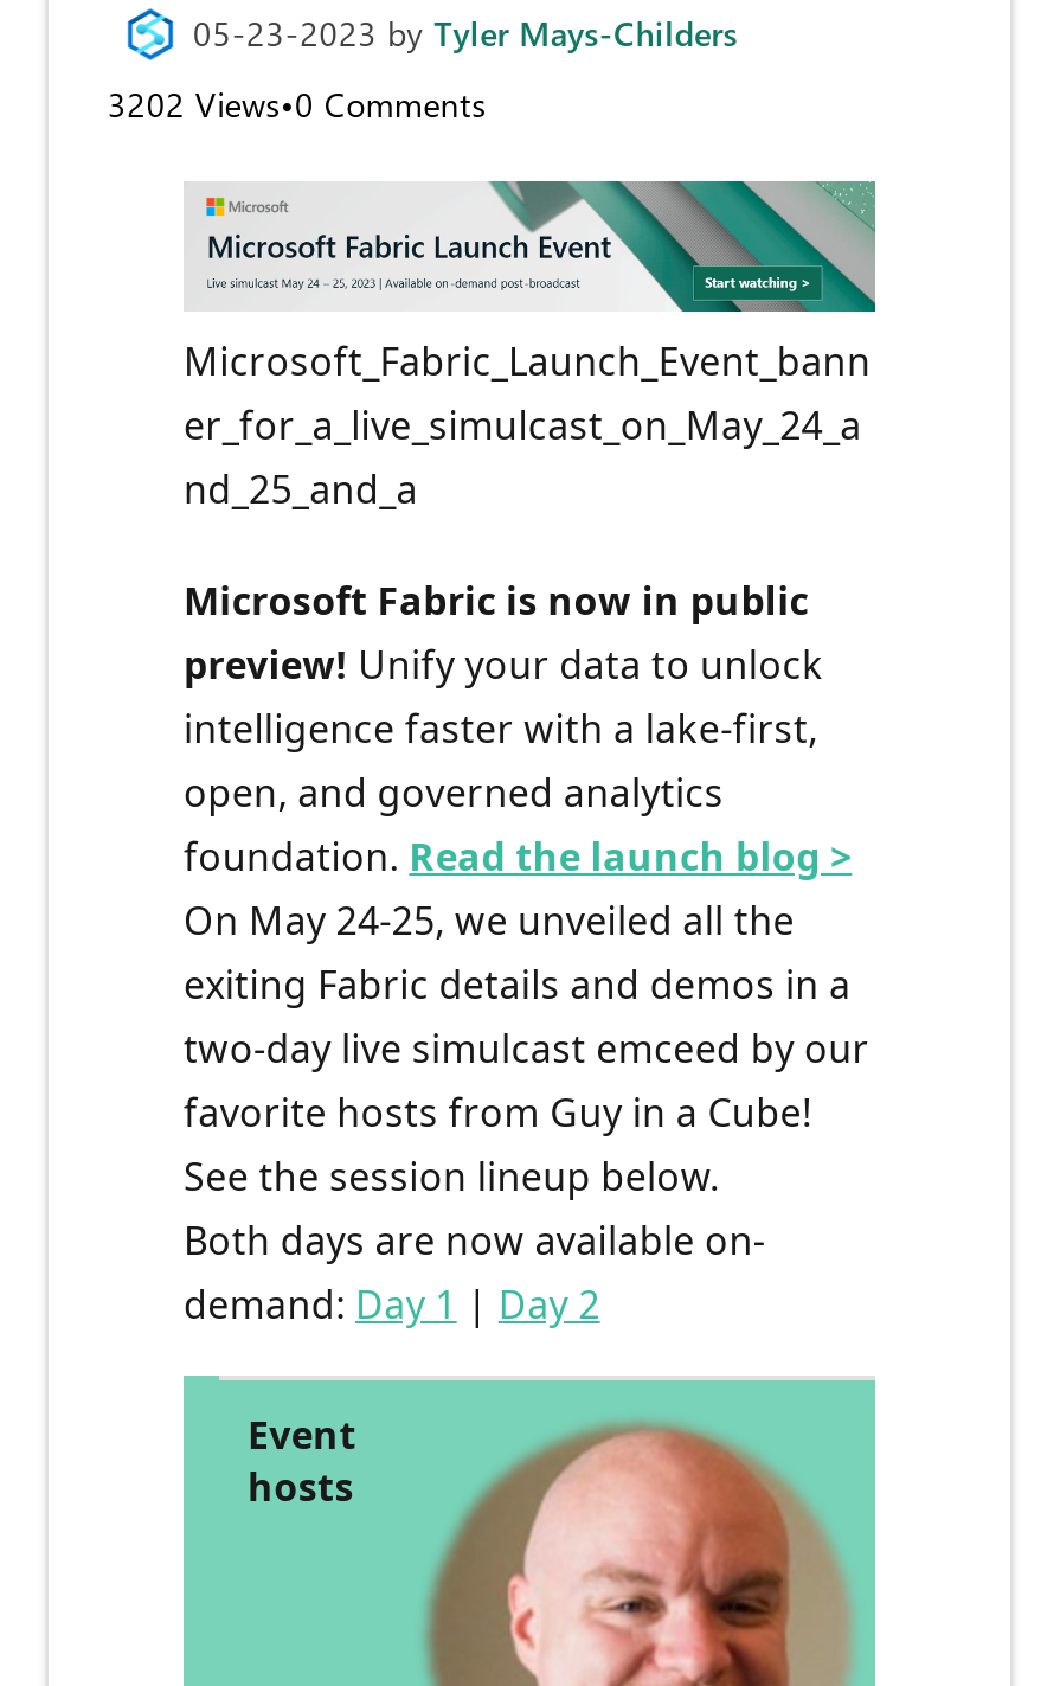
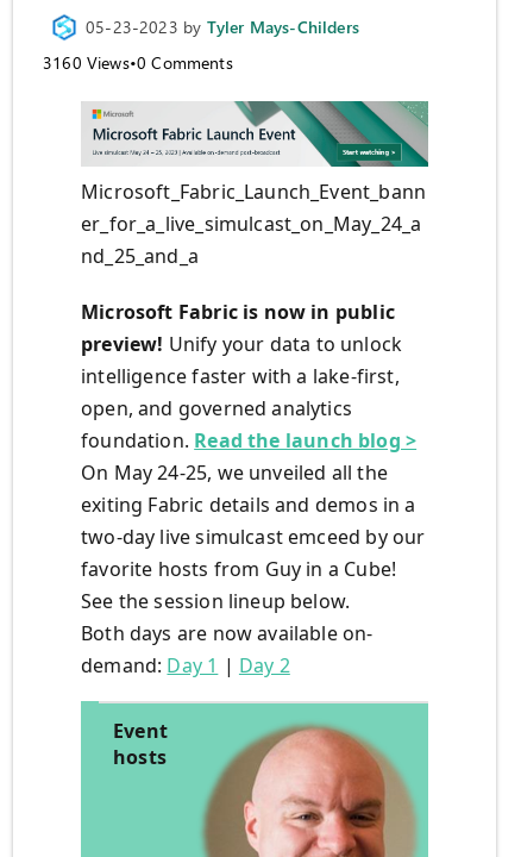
[108,83,486,128] 3202 Views•0 Comments -> [43,52,233,74] 3160 Views•0 Comments

